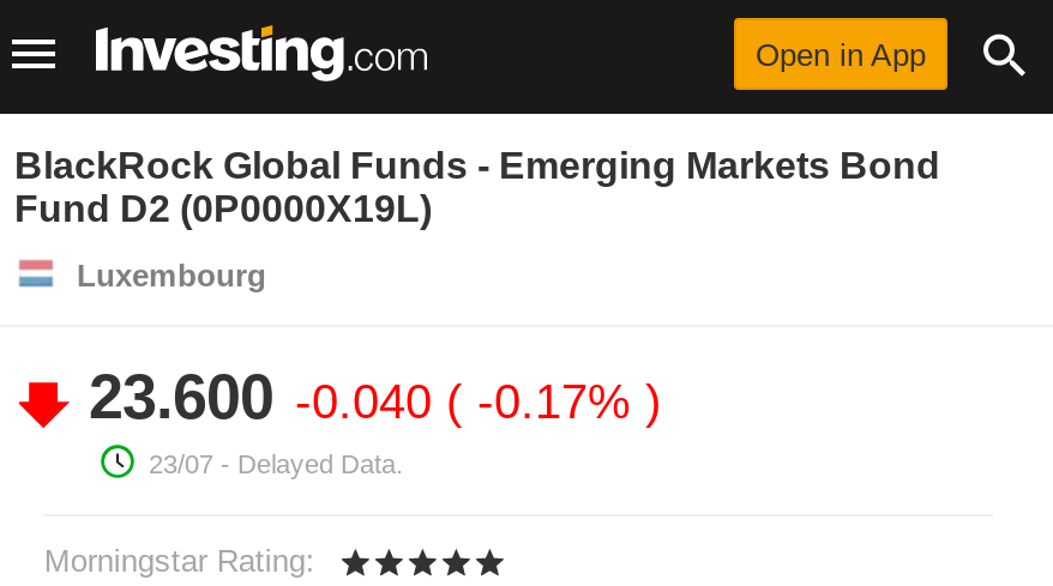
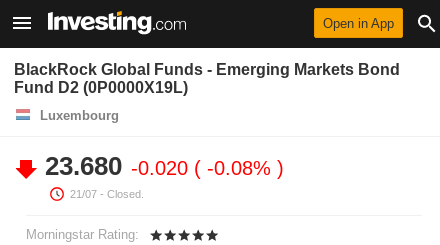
[89,361,645,478] 23.600 -0.040 -0.17% | 23/07 - Delayed Data. -> [45,151,277,200] 23.680 -0.020 -0.08% | 21/07 - Closed.

